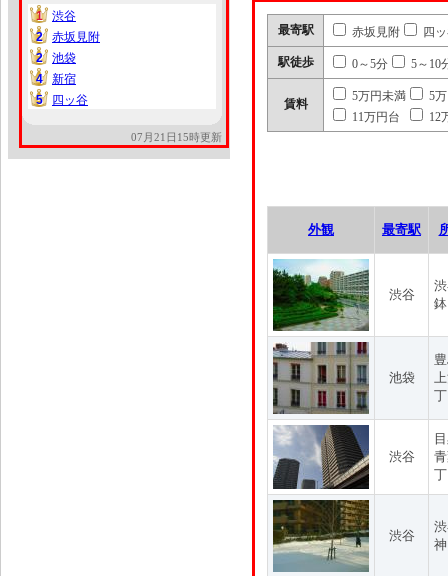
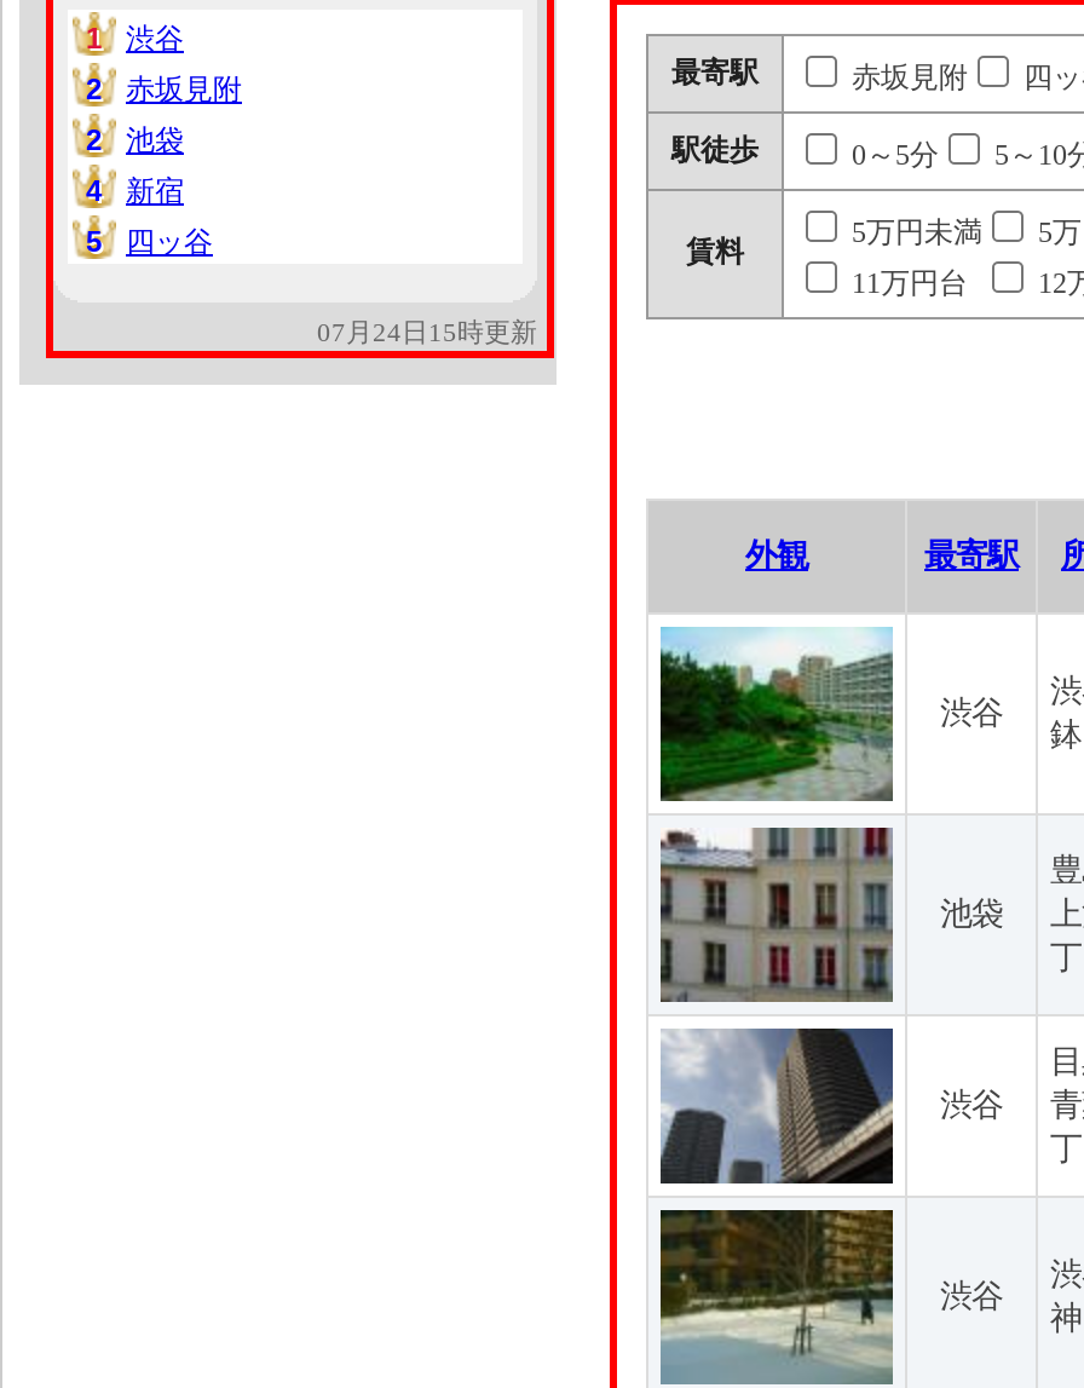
[131,131,222,143] 07月21日15時更新 -> [317,317,537,346] 07月24日15時更新

